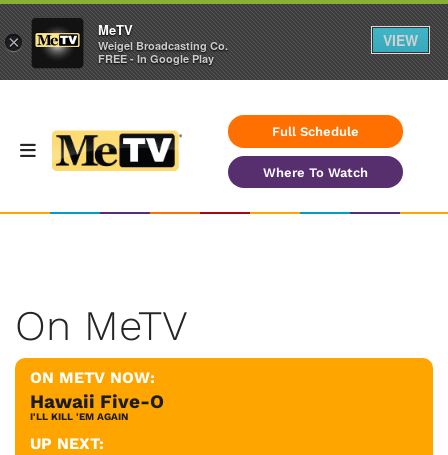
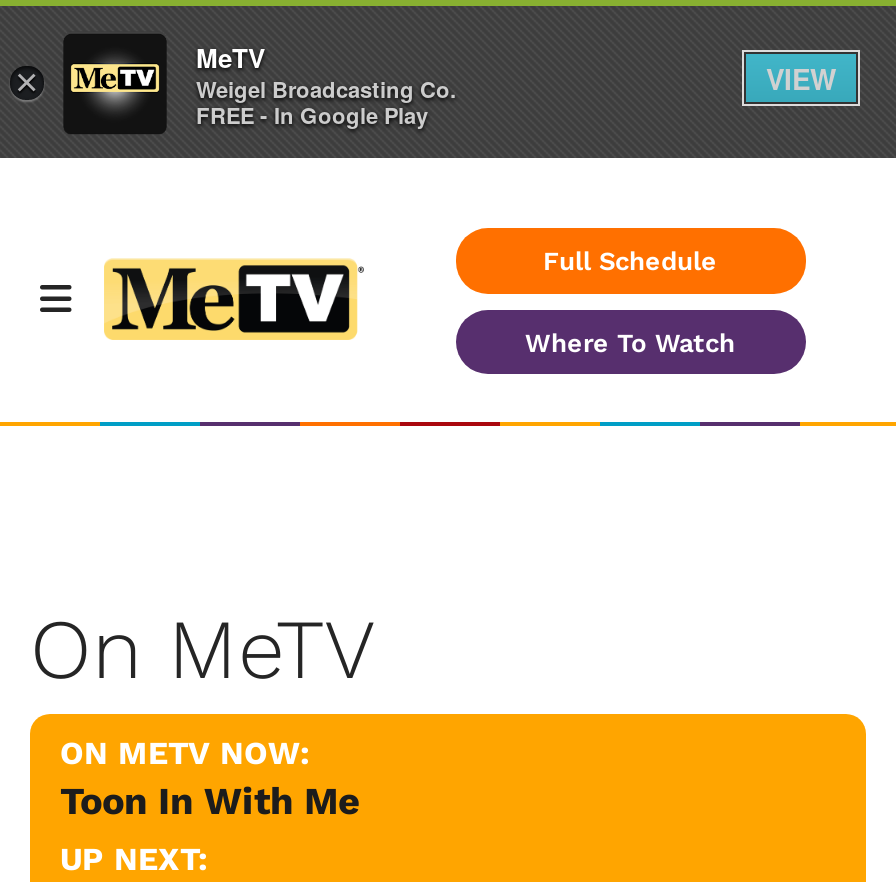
[30,389,164,421] Hawaii Five-O | I'LL KILL 'EM AGAIN -> [60,777,360,823] Toon In With Me

